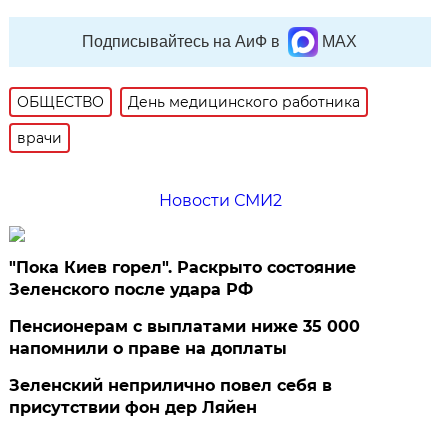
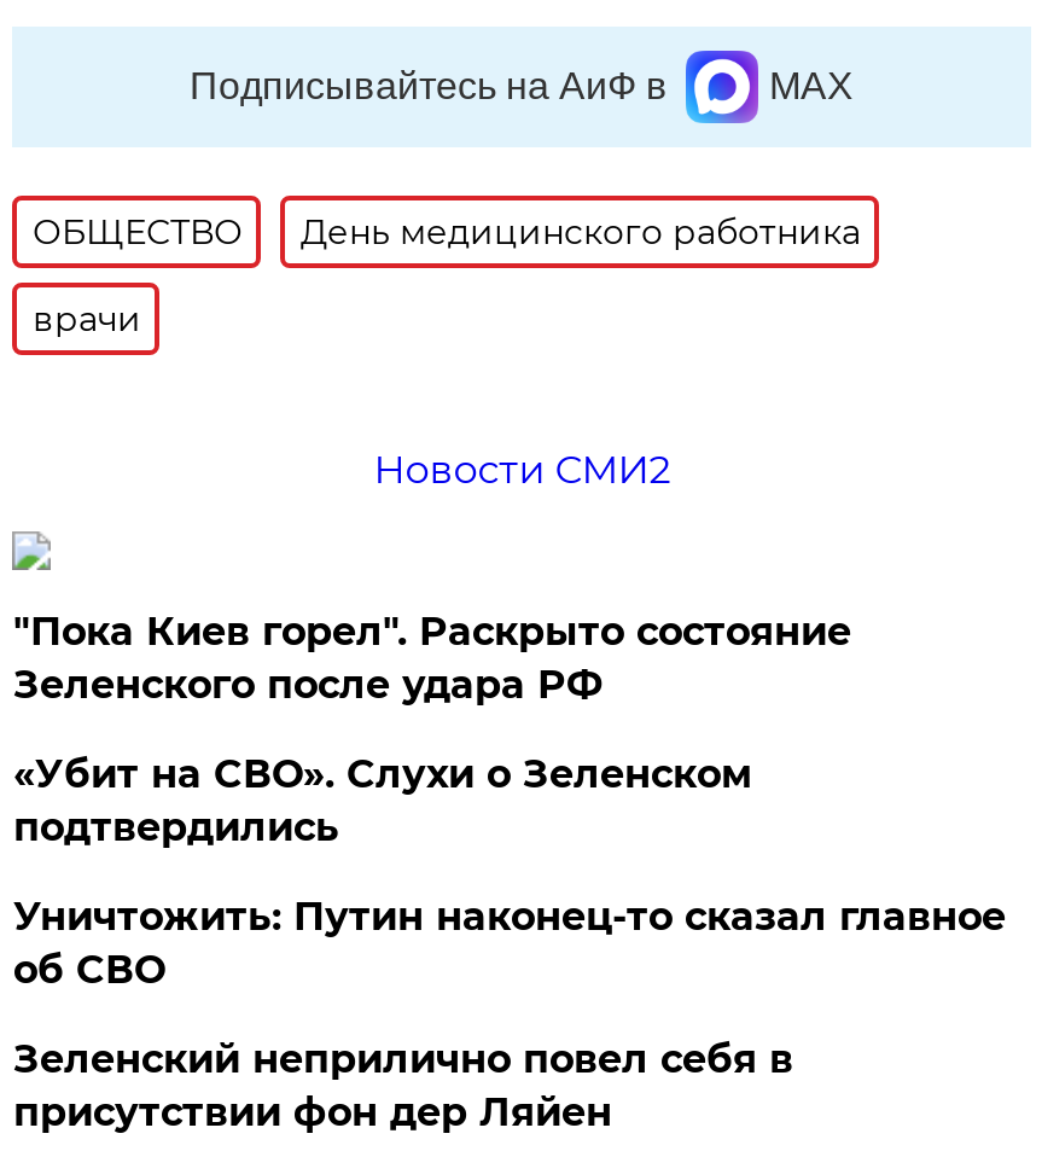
[9,317,360,358] Пенсионерам с выплатами ниже 35 000 | напомнили о праве на доплаты -> [13,752,1006,994] «Убит на СВО». Слухи о Зеленском | подтвердились | Уничтожить: Путин наконец-то сказал главное | об СВО

